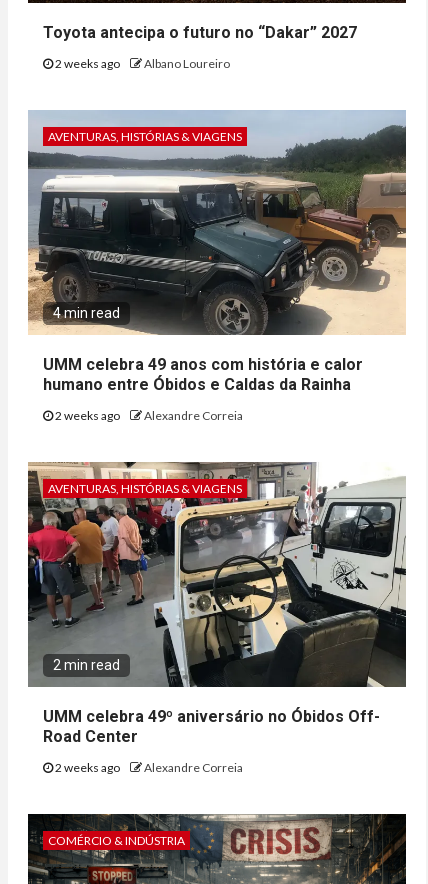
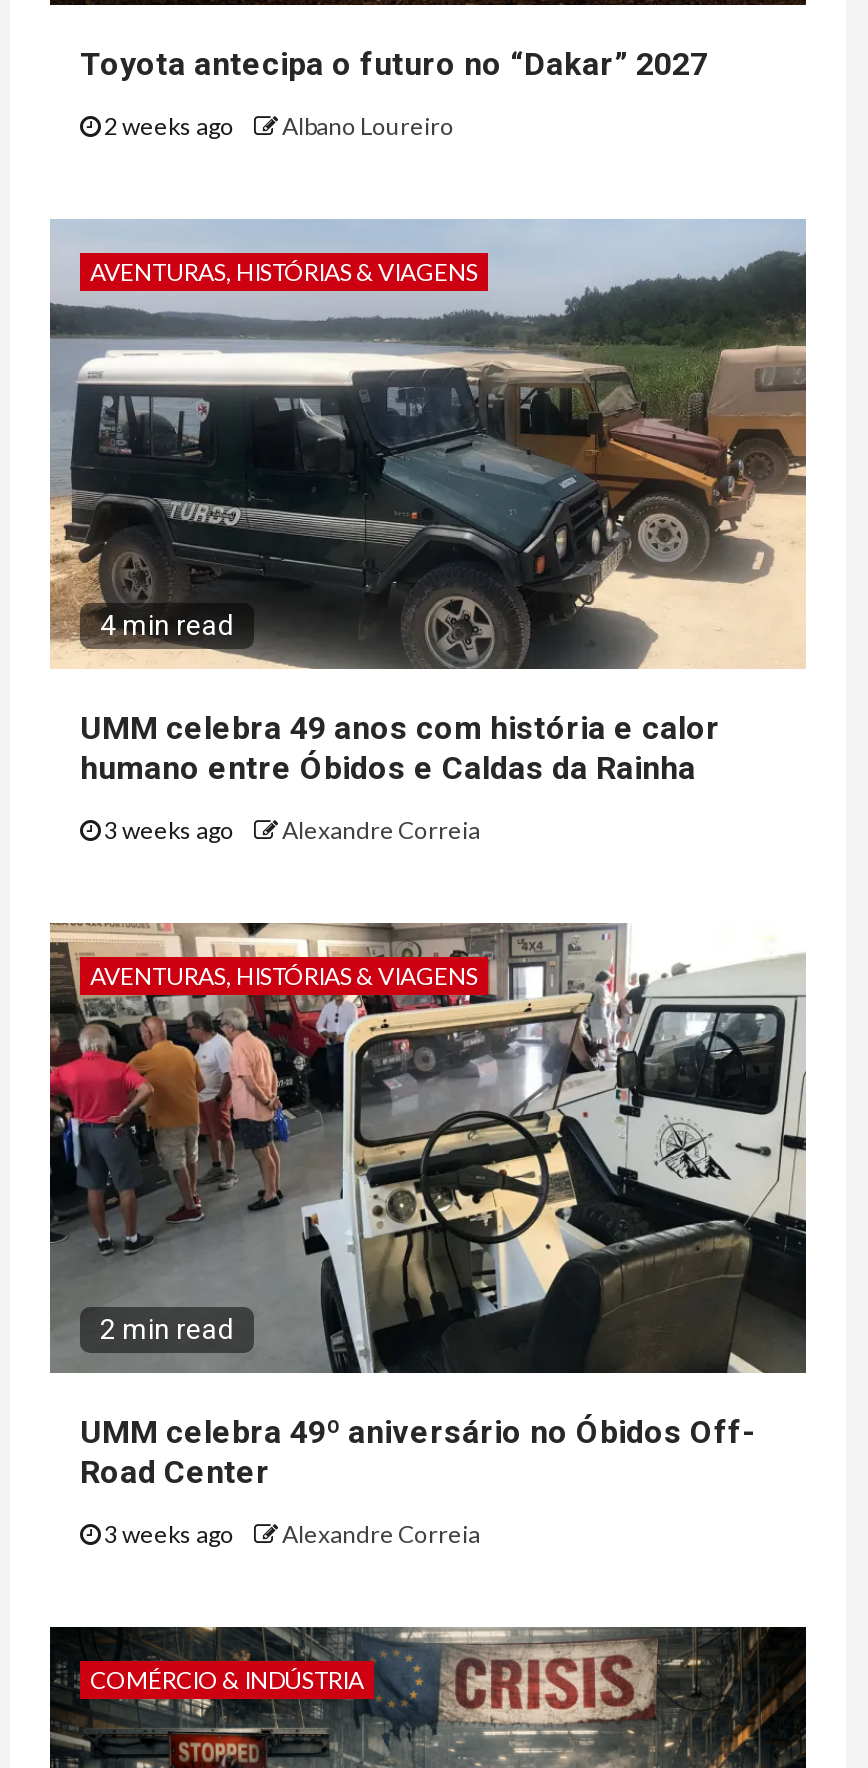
[53,407,243,422] 2 weeks ago Alexandre Correia -> [100,815,480,845] 3 weeks ago Alexandre Correia
[53,759,243,774] 2 weeks ago Alexandre Correia -> [100,1519,480,1549] 3 weeks ago Alexandre Correia

